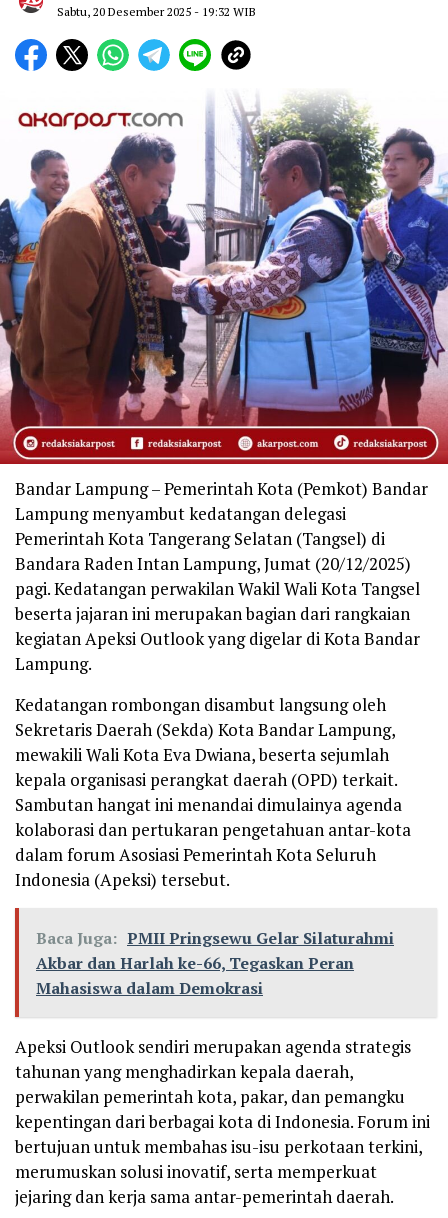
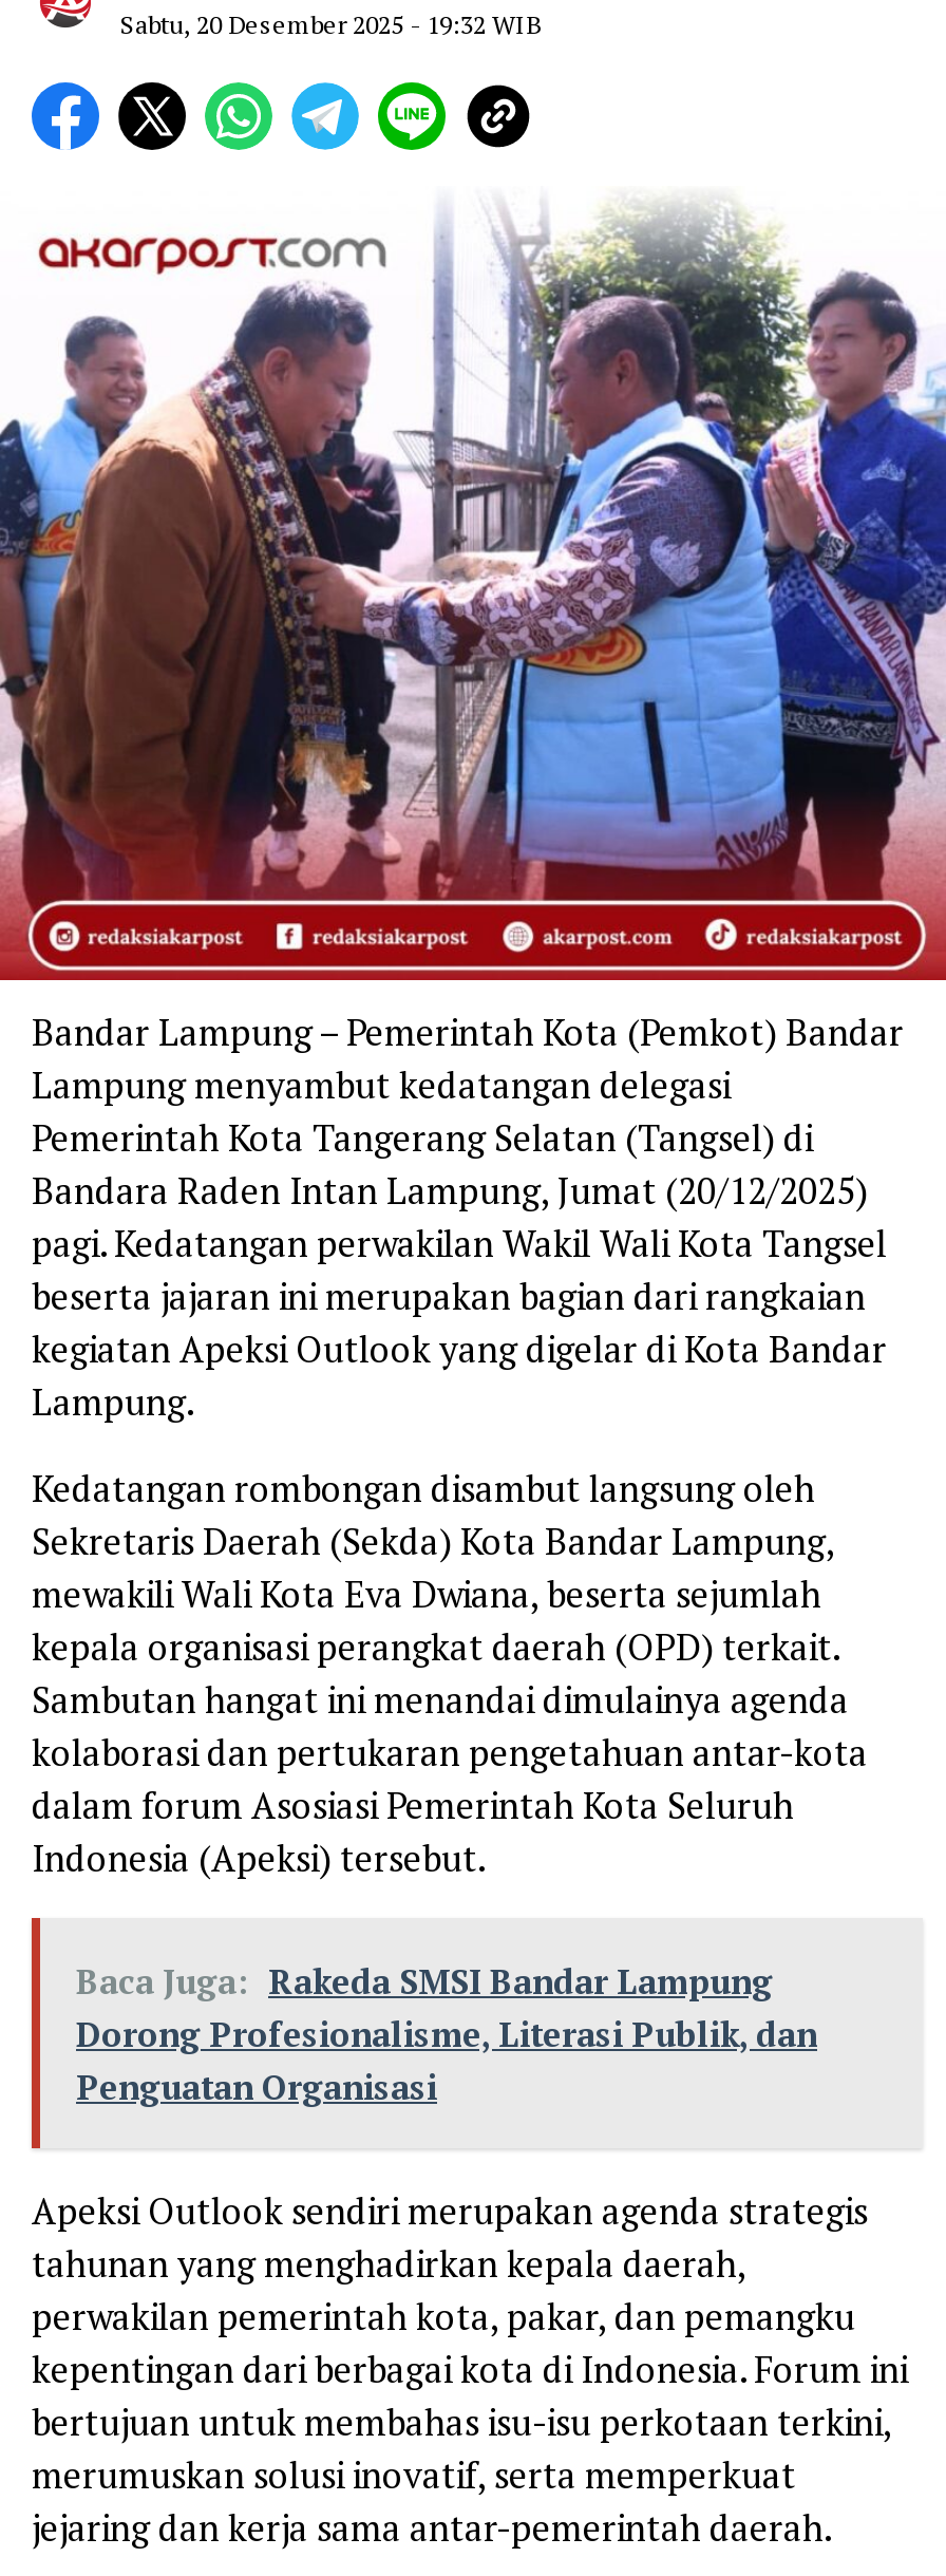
[36,927,394,999] Baca Juga: PMII Pringsewu Gelar Silaturahmi | Akbar dan Harlah ke-66, Tegaskan Peran | Mahasiswa dalam Demokrasi -> [76,1958,817,2110] Baca Juga: Rakeda SMSI Bandar Lampung | Dorong Profesionalisme, Literasi Publik, dan | Penguatan Organisasi

